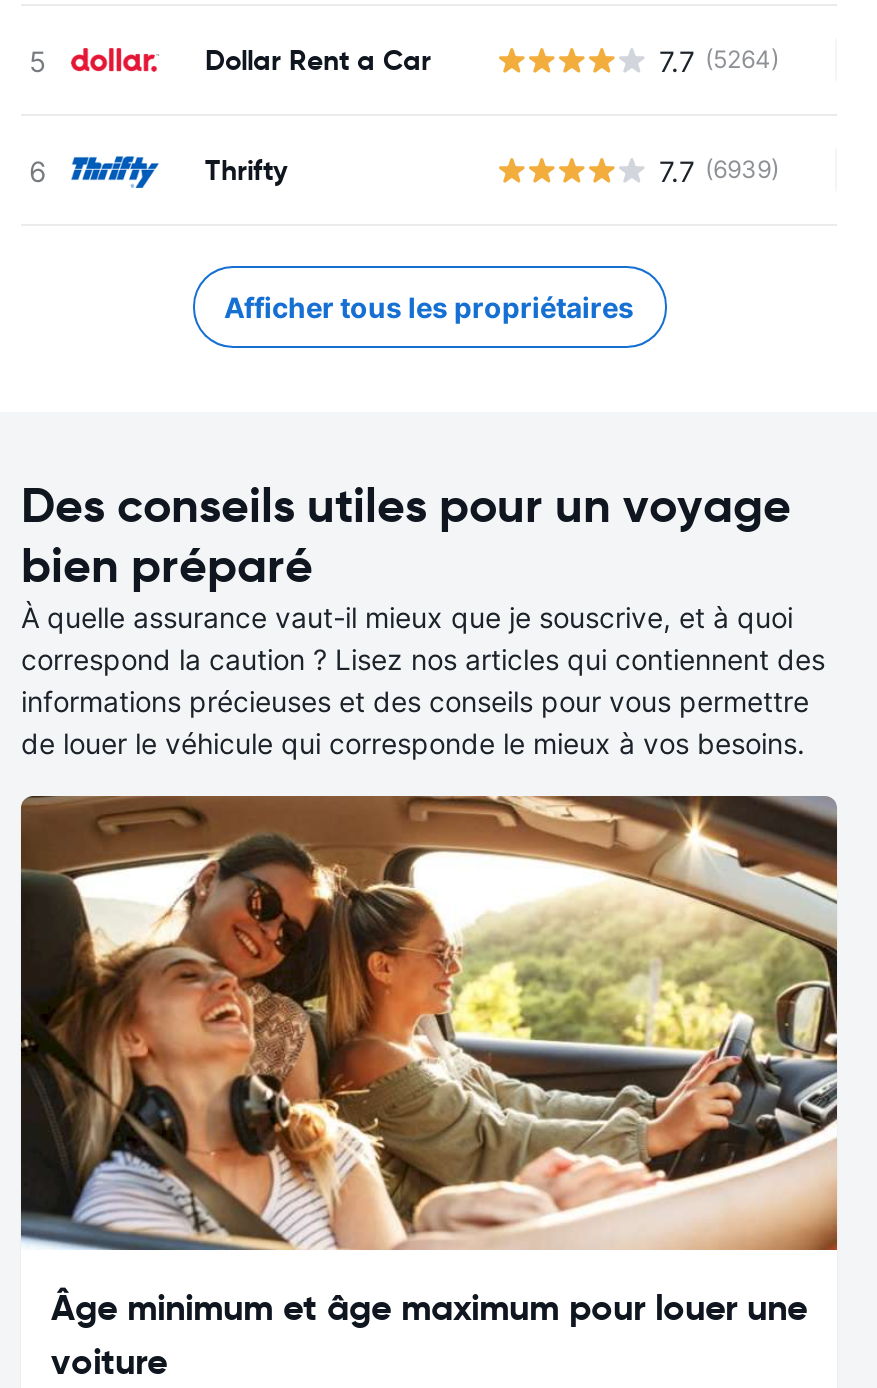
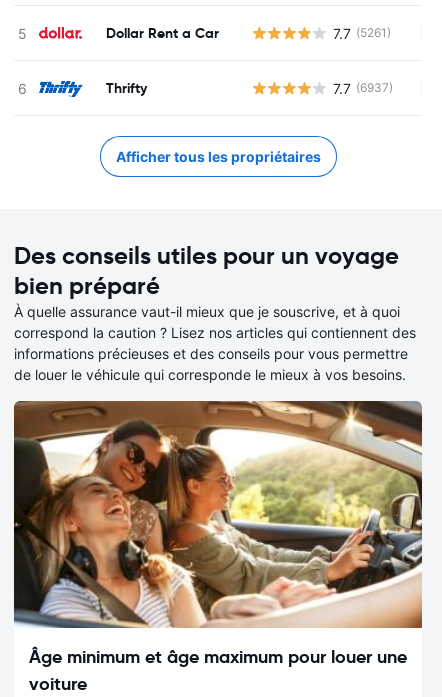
[659,43,779,77] 7.7 (5264) -> [333,24,391,41] 7.7 (5261)
[659,153,779,187] 7.7 (6939) -> [333,79,393,96] 7.7 (6937)

